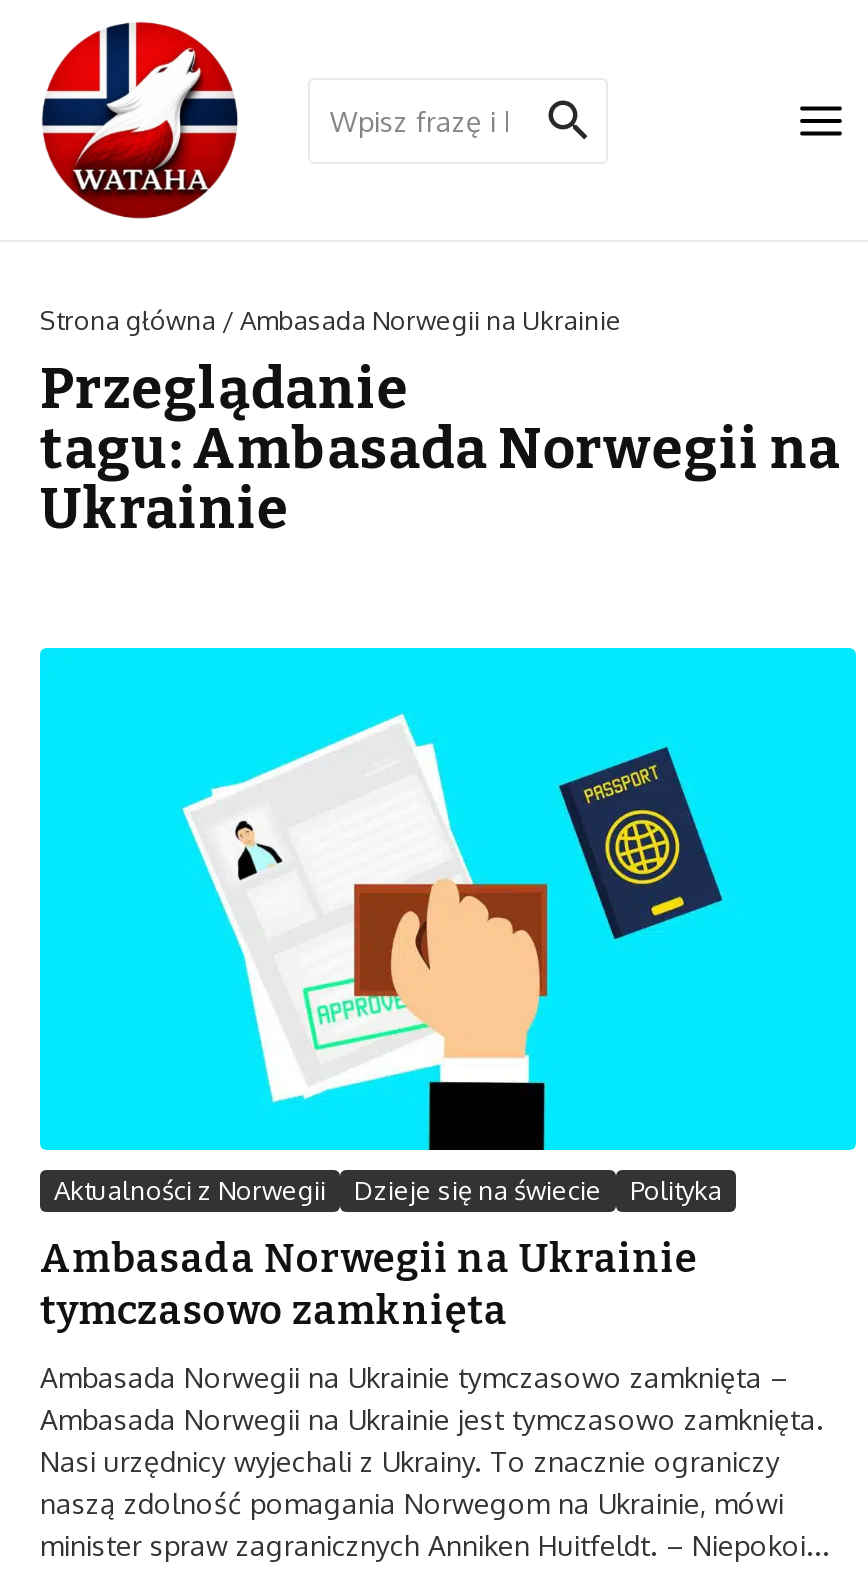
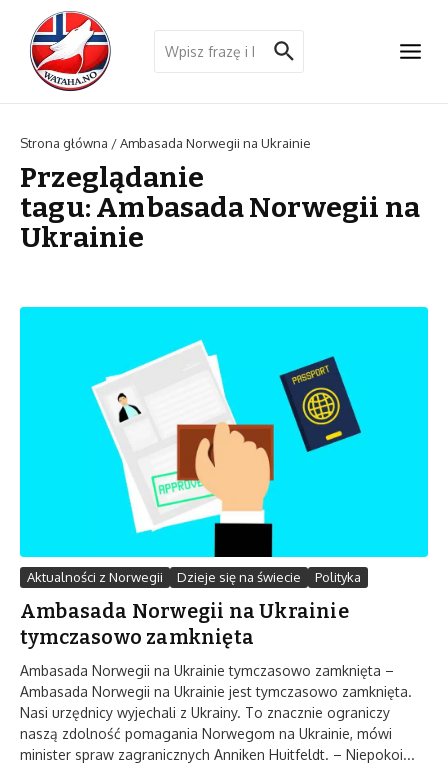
[40,42,240,218] [image] -> [22,21,118,91] [image]

